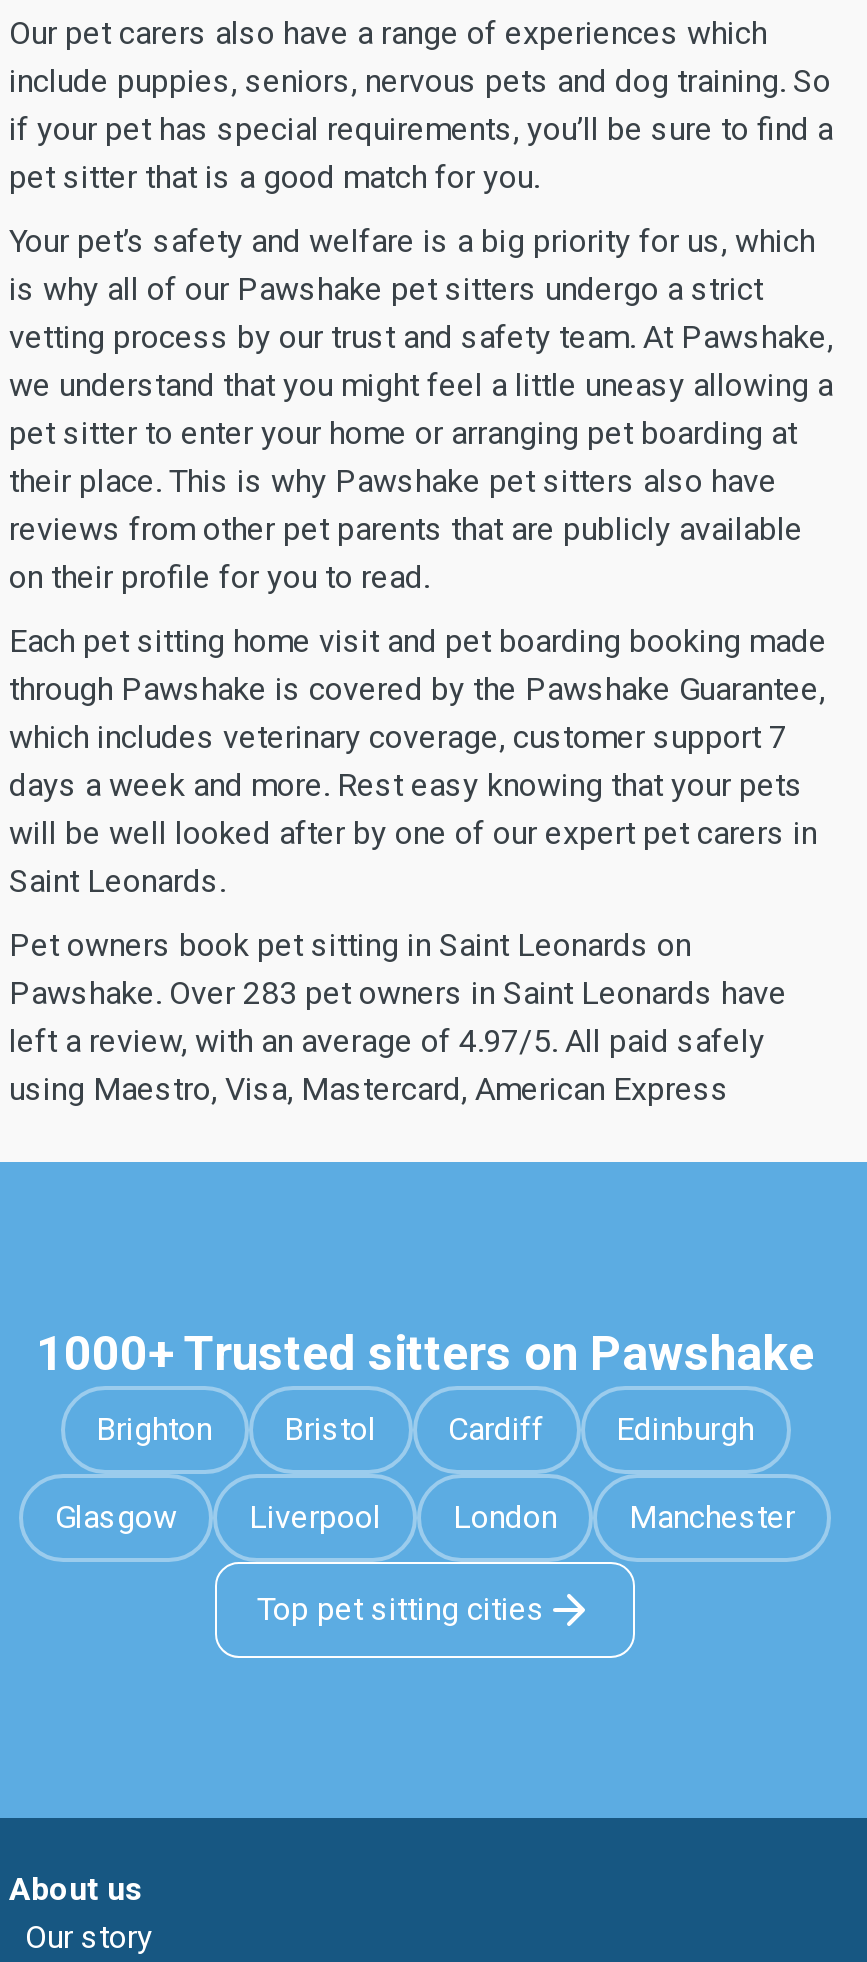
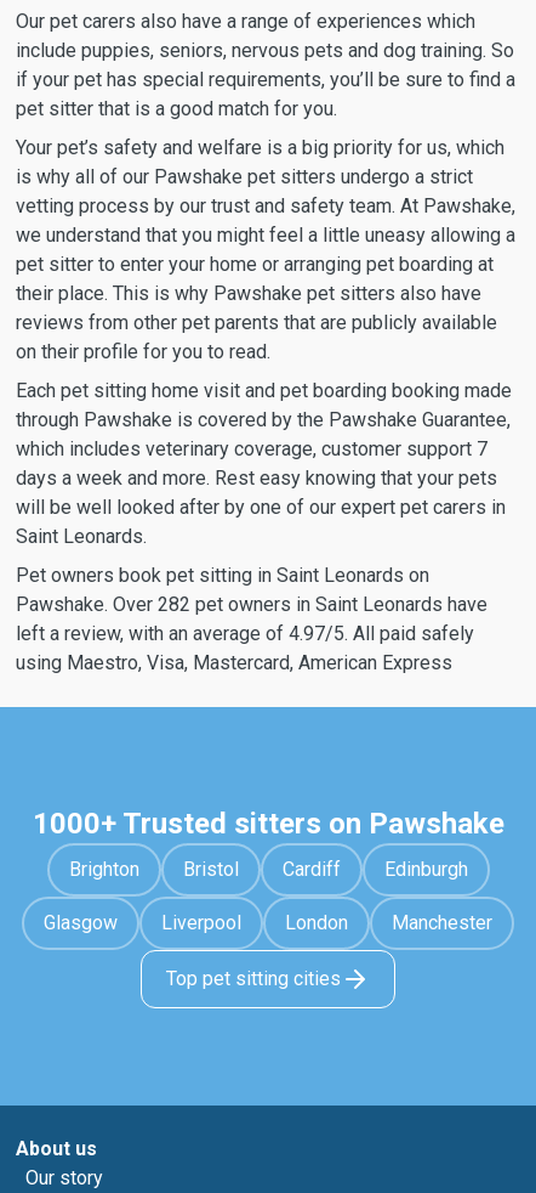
[9,974,787,1012] Pawshake. Over 283 pet owners in Saint Leonards have -> [16,593,487,616] Pawshake. Over 282 pet owners in Saint Leonards have

